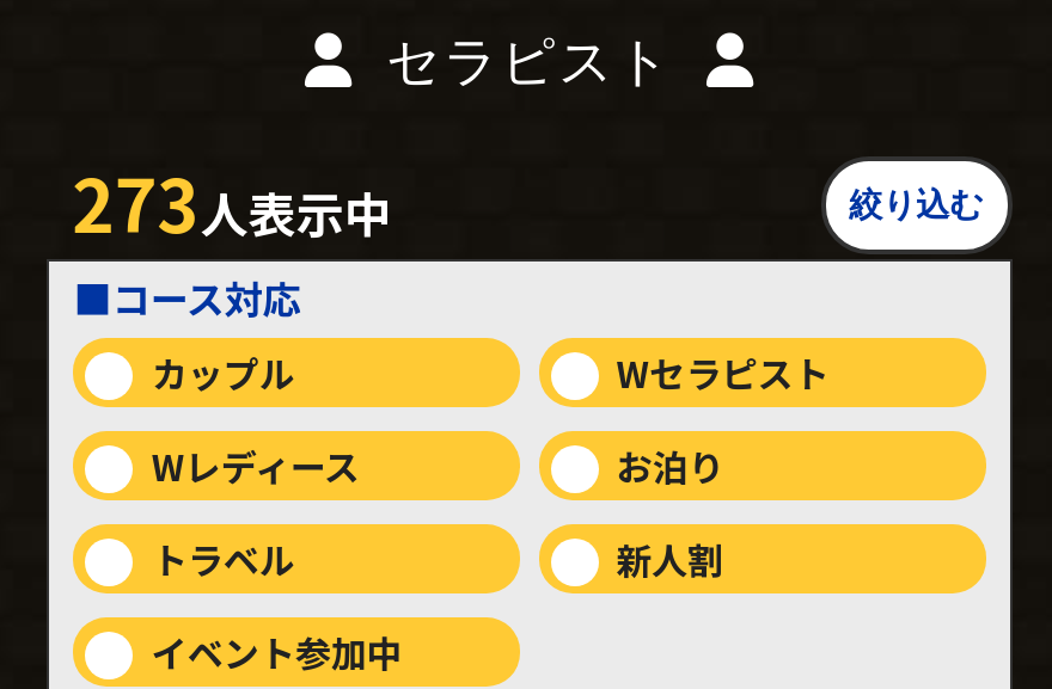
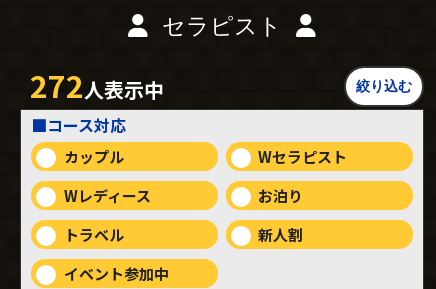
[71,149,392,254] 273人表示中 -> [30,63,164,107] 272人表示中

